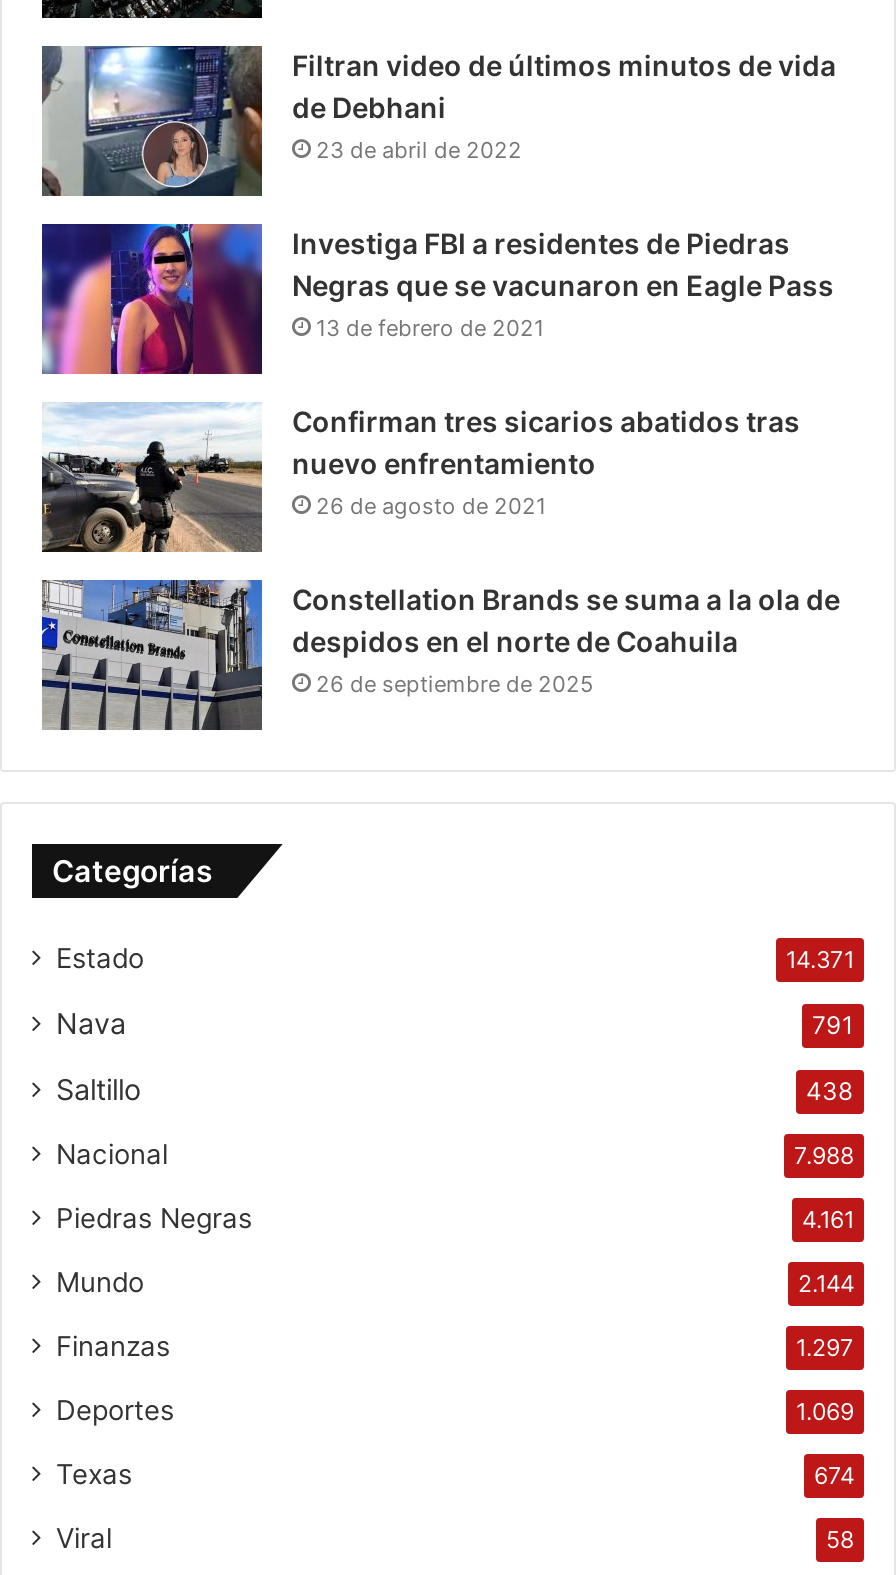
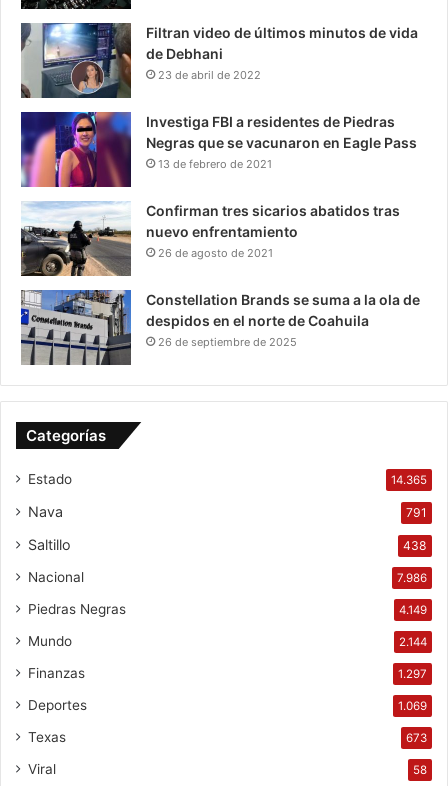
[786,946,854,974] 14.371 -> [391,473,427,487] 14.365
[794,1142,854,1170] 7.988 -> [397,571,427,585] 7.986
[802,1206,854,1234] 4.161 -> [399,603,427,617] 4.149
[814,1462,854,1490] 674 -> [406,731,427,745] 673

